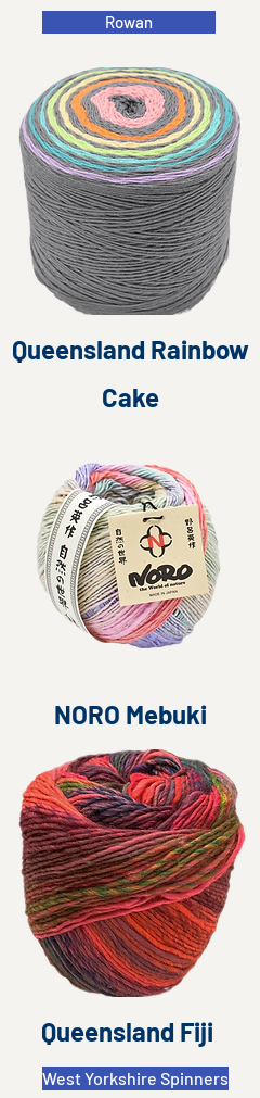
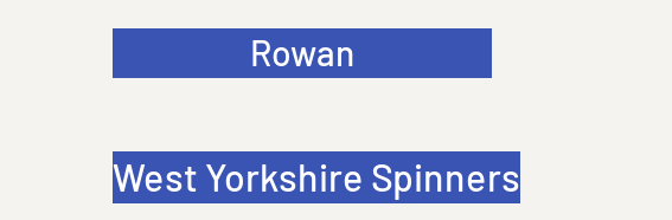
[11,67,249,413] [image] | Queensland Rainbow | Cake -> none
[37,463,220,649] [image] -> none
[54,698,206,730] NORO Mebuki -> none
[18,748,246,1047] [image] | Queensland Fiji -> none

